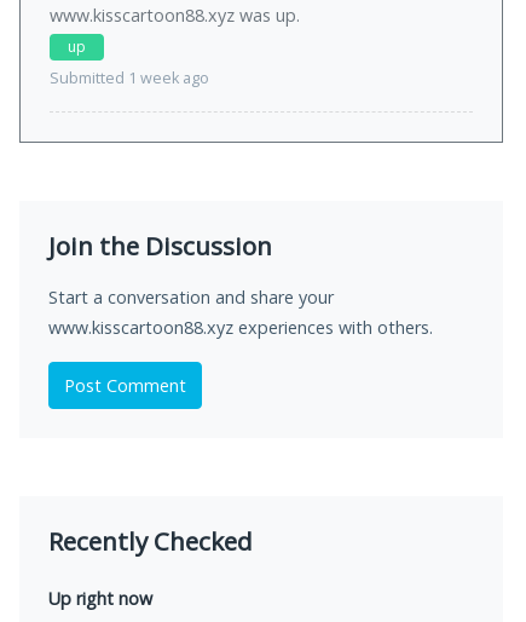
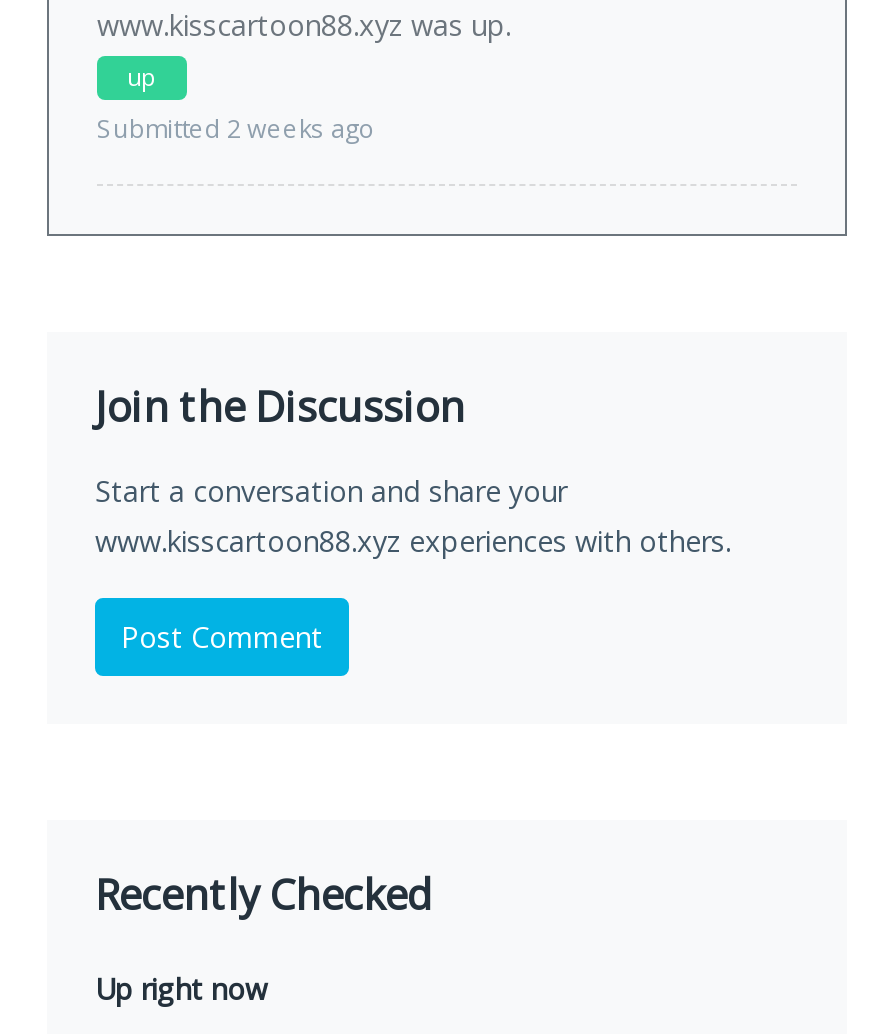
[50,68,209,89] Submitted 1 week ago -> [97,113,375,147] Submitted 2 weeks ago

